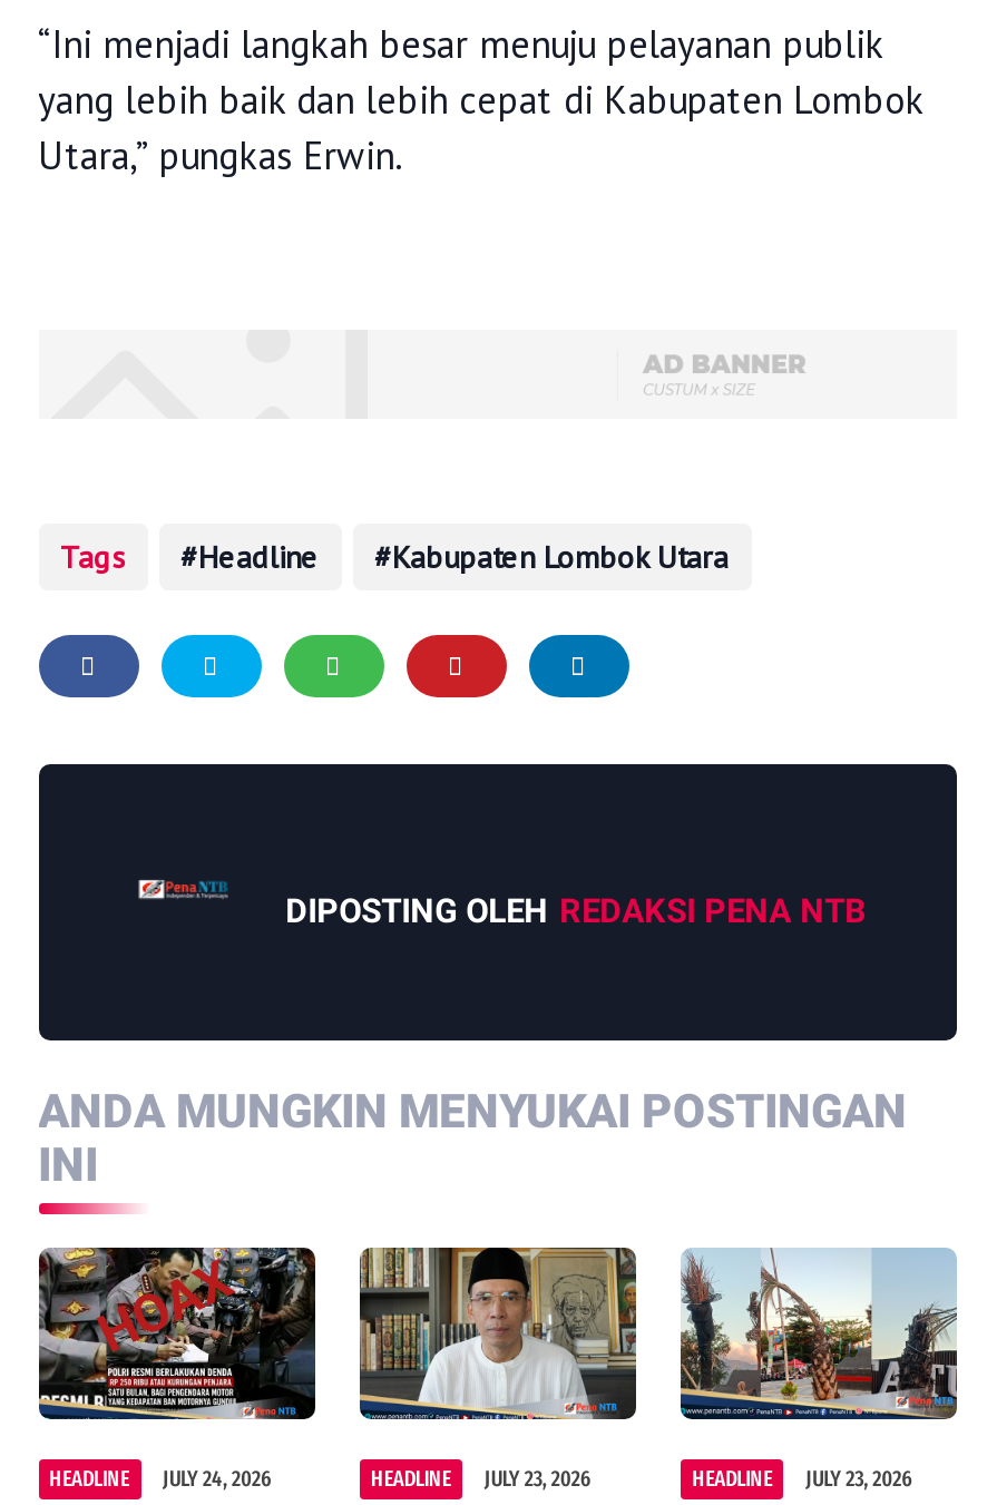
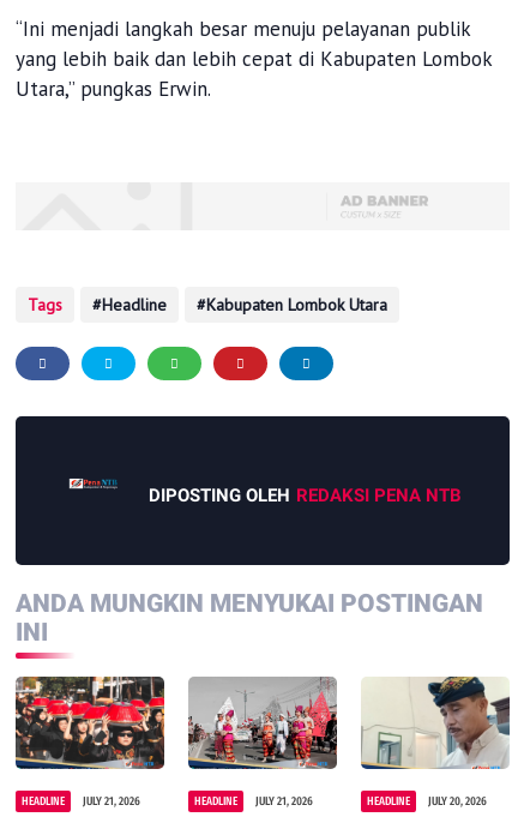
[39,1245,317,1494] [image] | HEADLINE JULY 24, 2026 -> [16,675,165,809] [image] | HEADLINE JULY 21, 2026
[360,1248,636,1494] [image] | HEADLINE JULY 23, 2026 -> [188,677,338,809] [image] | HEADLINE JULY 21, 2026
[678,1248,959,1494] [image] | HEADLINE JULY 23, 2026 -> [361,675,511,809] [image] | HEADLINE JULY 20, 2026

